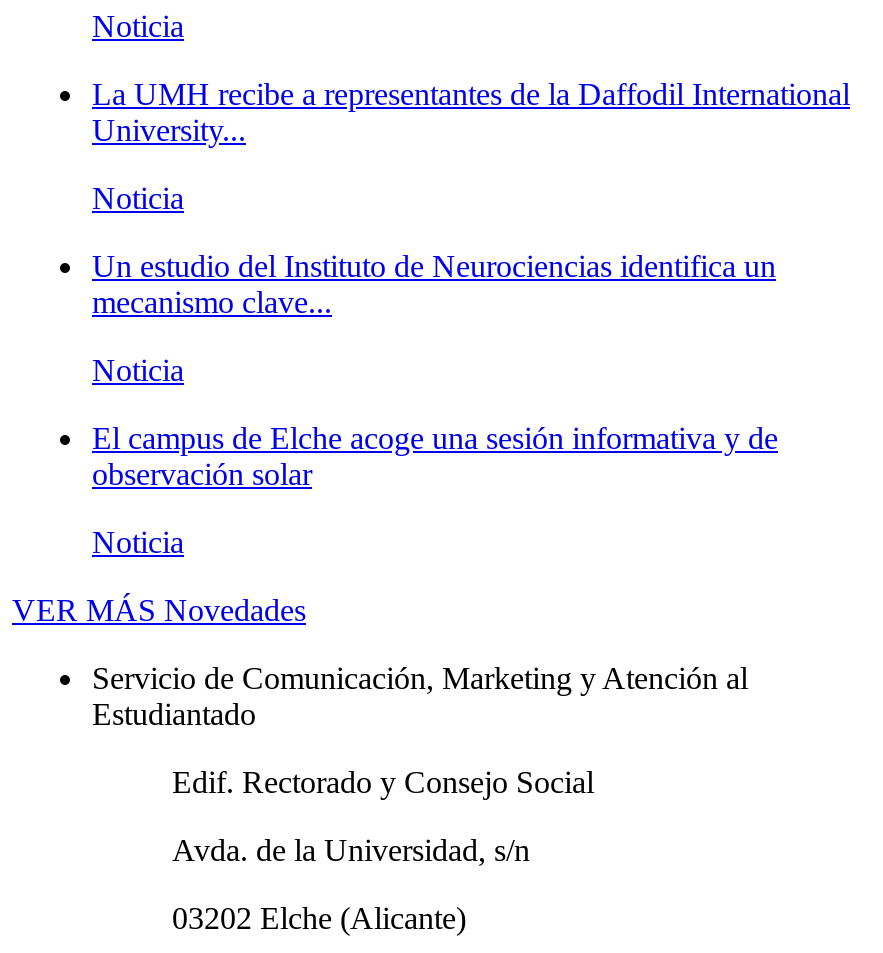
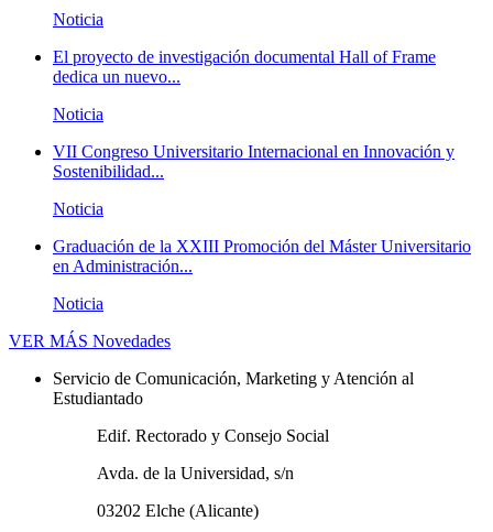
[92,77,850,147] La UMH recibe a representantes de la Daffodil International | University... -> [53,48,436,86] El proyecto de investigación documental Hall of Frame | dedica un nuevo...
[92,249,776,319] Un estudio del Instituto de Neurociencias identifica un | mecanismo clave... -> [53,142,454,181] VII Congreso Universitario Internacional en Innovación y | Sostenibilidad...
[92,421,778,491] El campus de Elche acoge una sesión informativa y de | observación solar -> [53,237,471,276] Graduación de la XXIII Promoción del Máster Universitario | en Administración...

